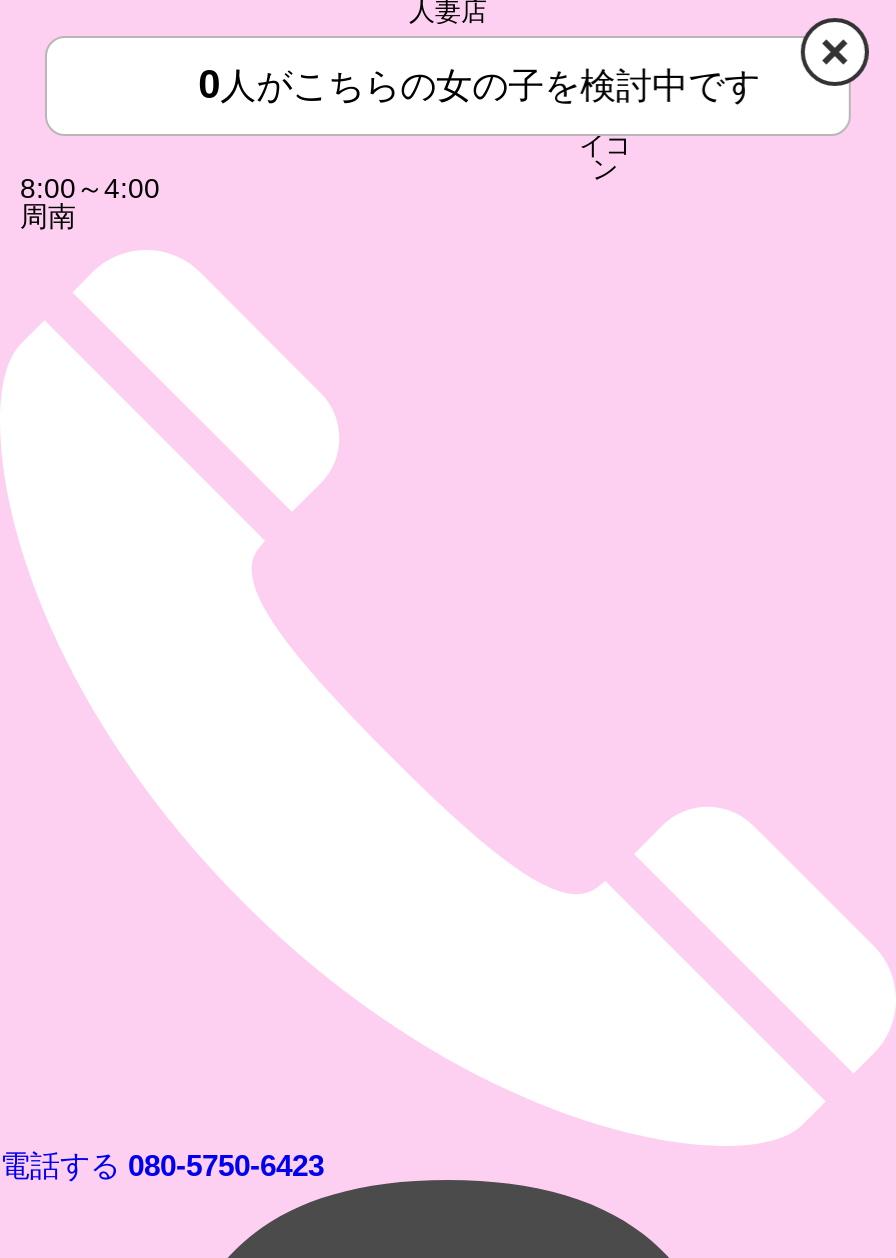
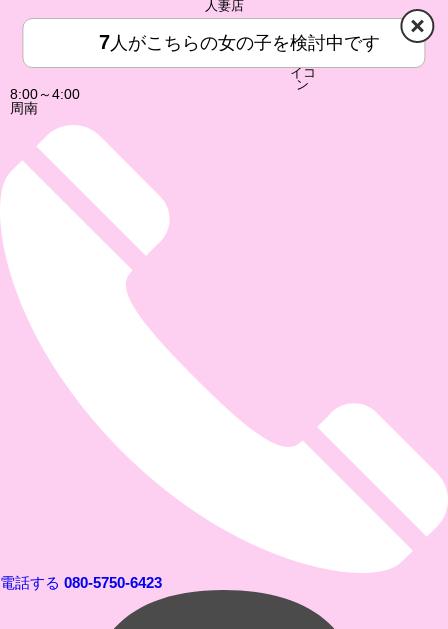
[198,63,760,107] 0人がこちらの女の子を検討中です -> [99,31,380,53] 7人がこちらの女の子を検討中です

